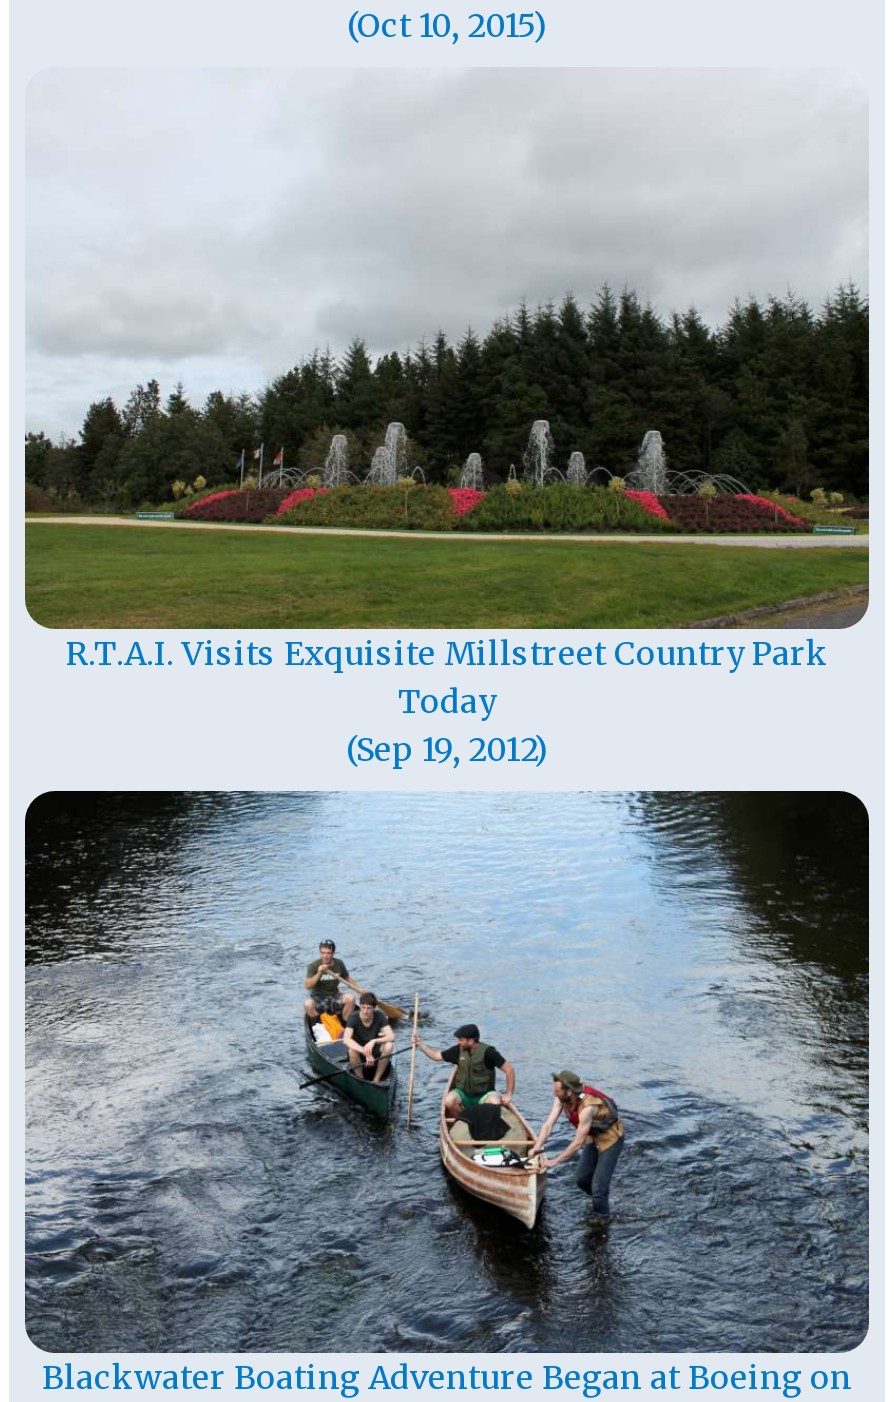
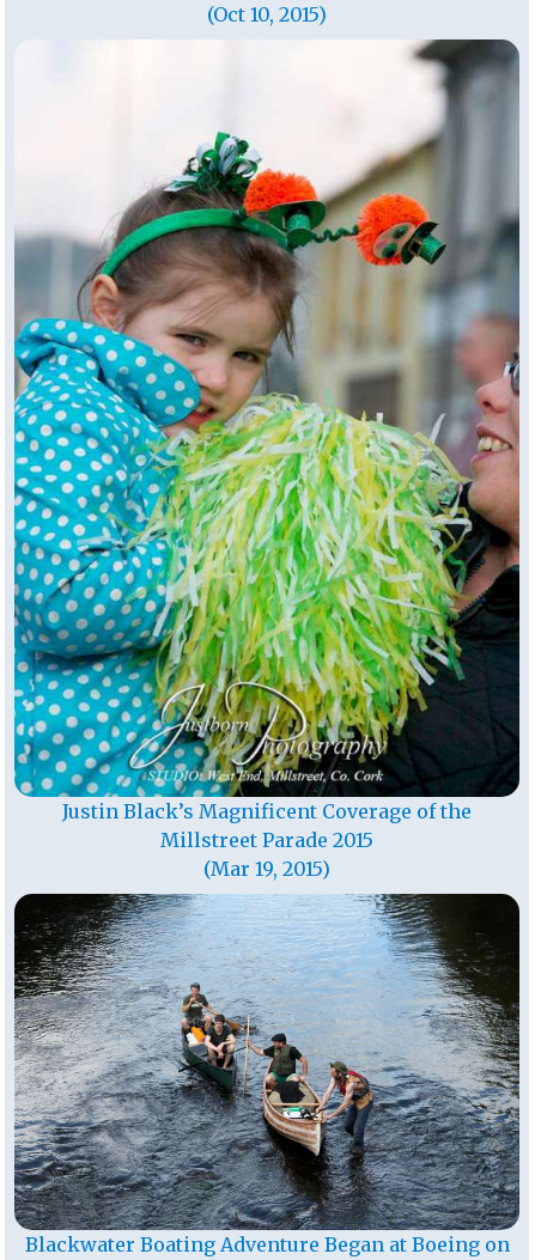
[23,66,869,768] [image] | R.T.A.I. Visits Exquisite Millstreet Country Park | Today | (Sep 19, 2012) -> [13,38,521,881] [image] | Justin Black’s Magnificent Coverage of the | Millstreet Parade 2015 | (Mar 19, 2015)

